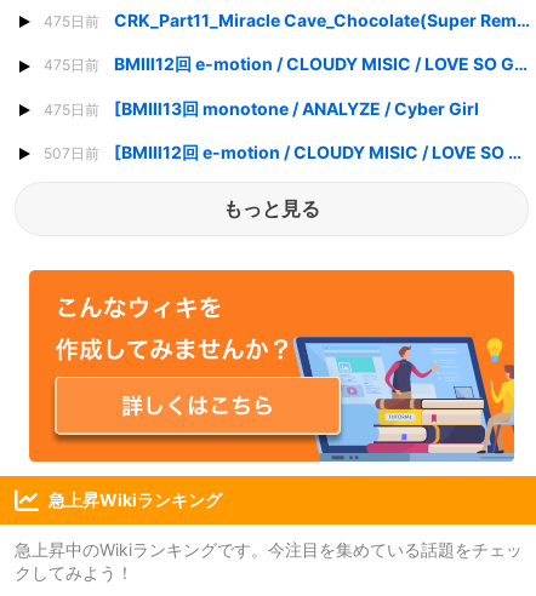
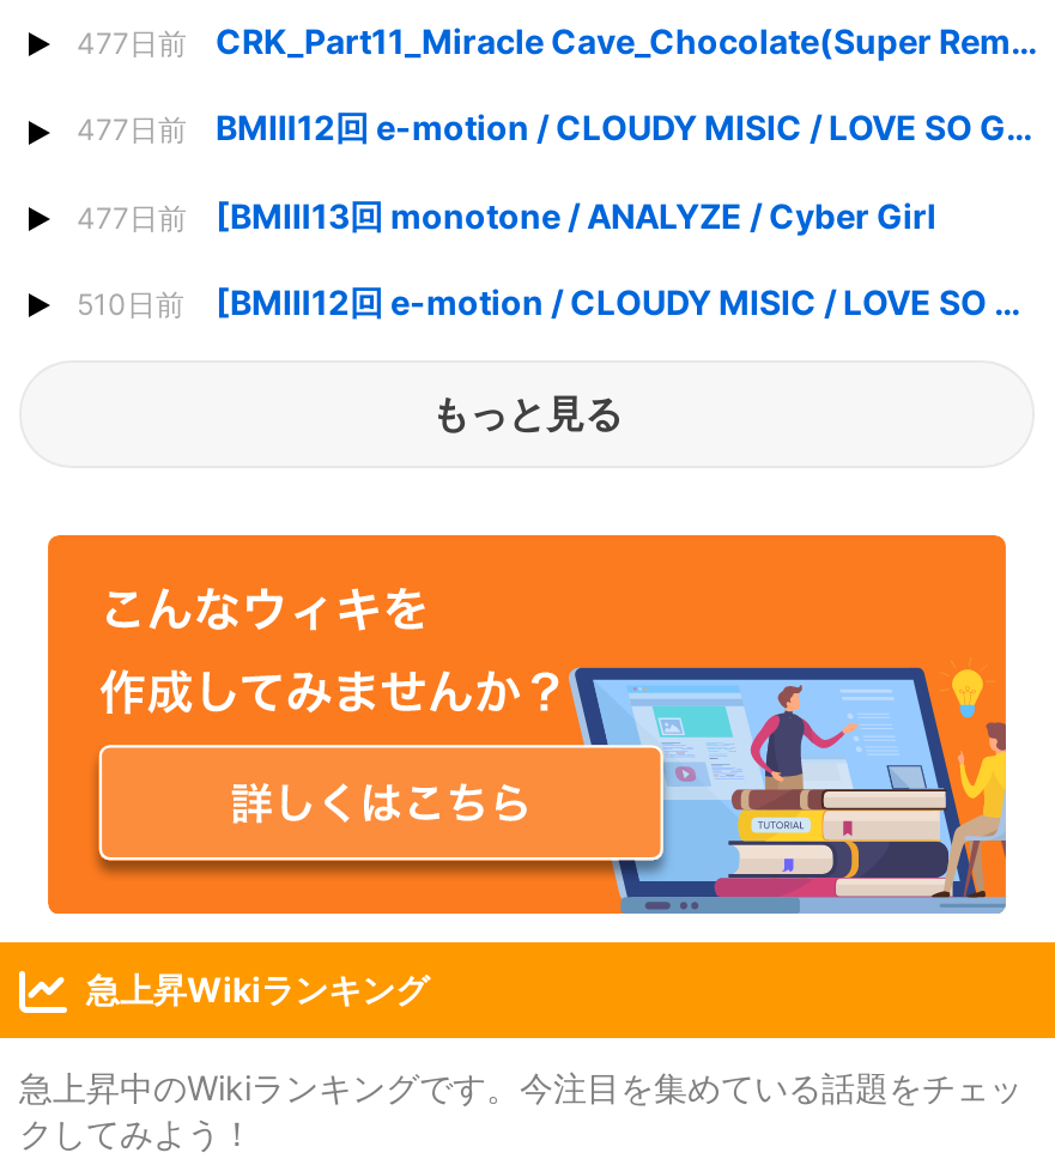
[44,12,99,30] 475日前 -> [77,25,187,61] 477日前
[44,56,99,74] 475日前 -> [77,112,187,148] 477日前
[44,98,479,118] 475日前 [BMⅢ13回 monotone / ANALYZE / Cyber Girl -> [77,194,936,235] 477日前 [BMⅢ13回 monotone / ANALYZE / Cyber Girl
[44,144,99,162] 507日前 -> [77,285,184,321] 510日前

